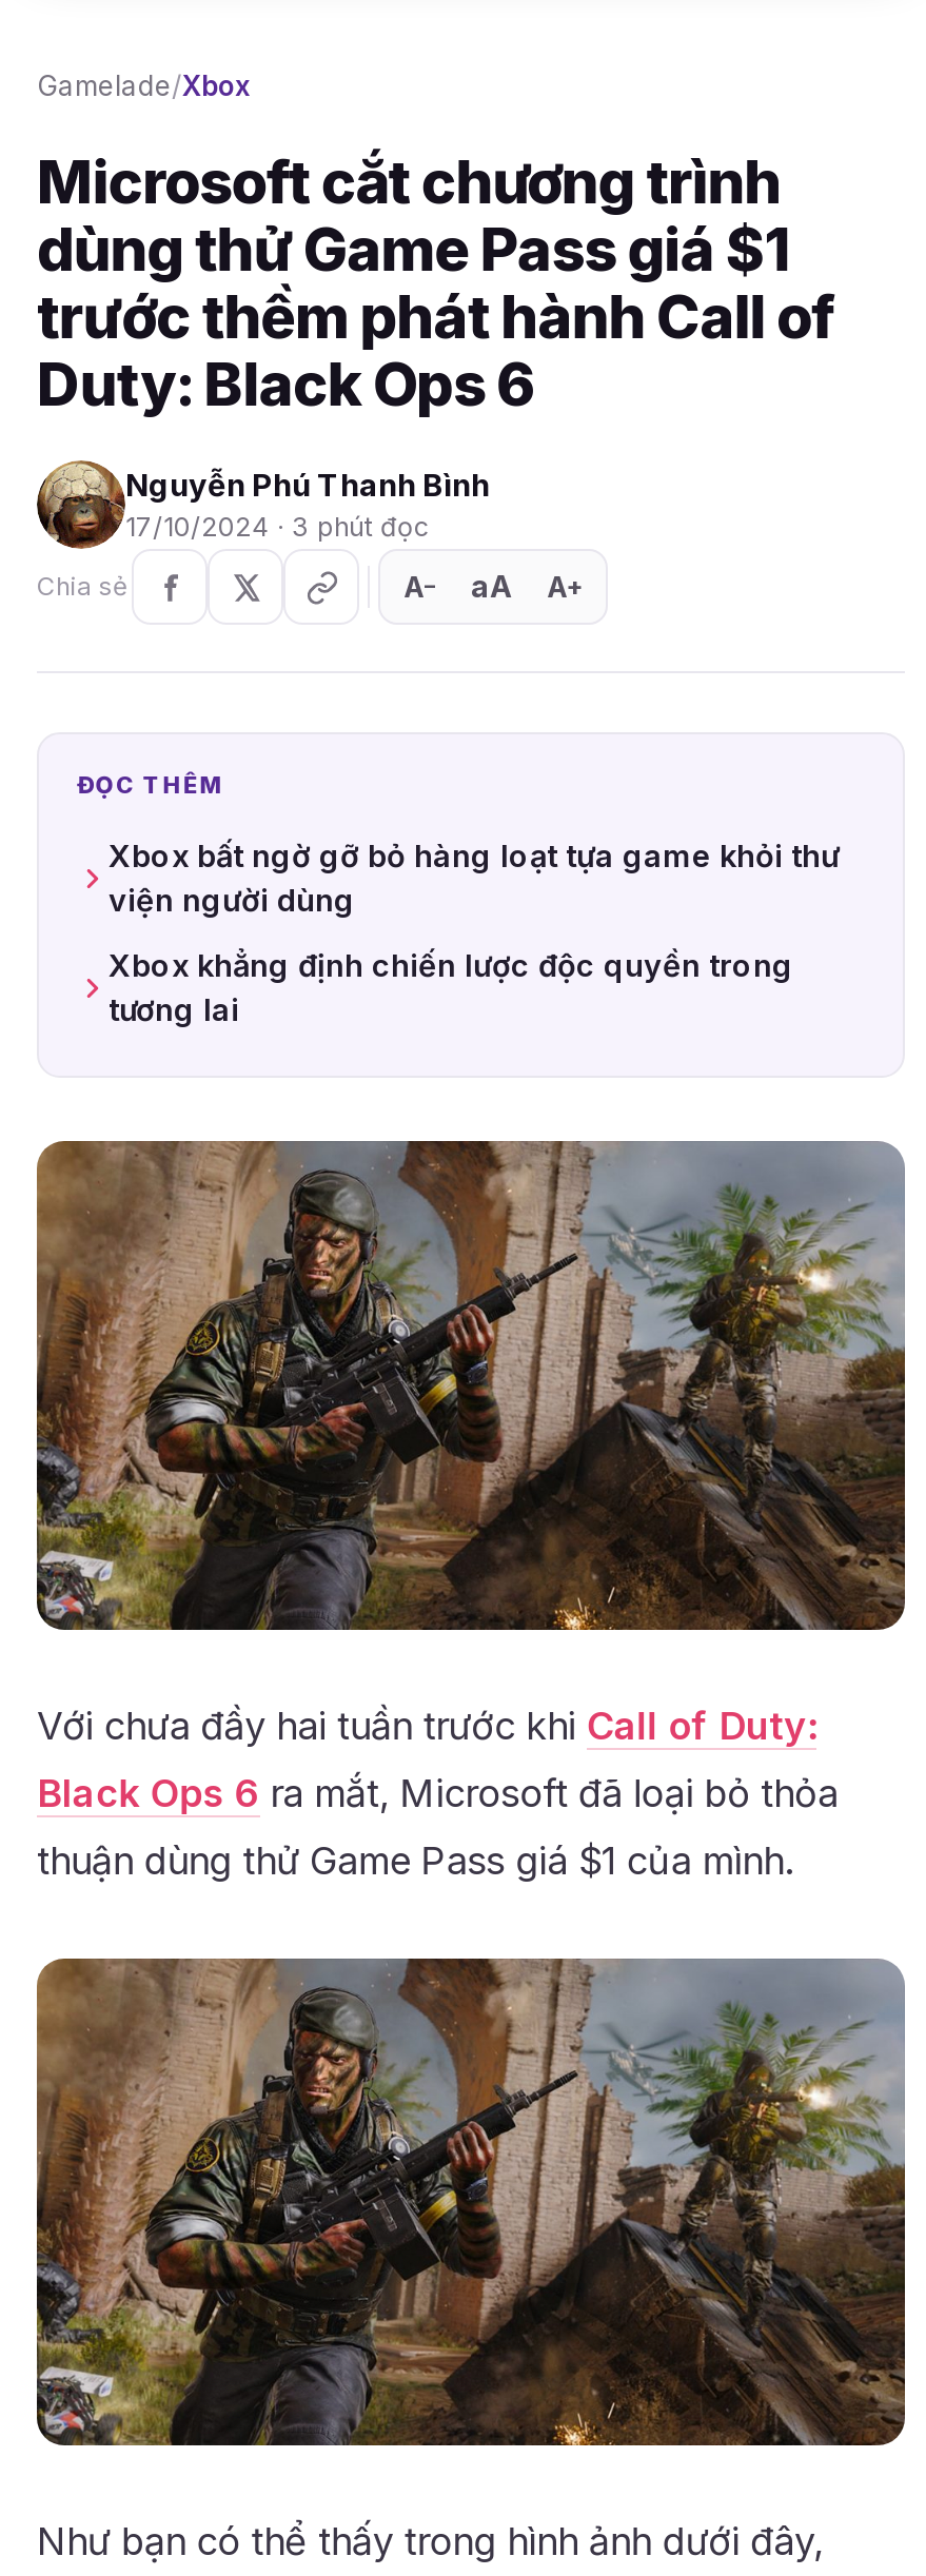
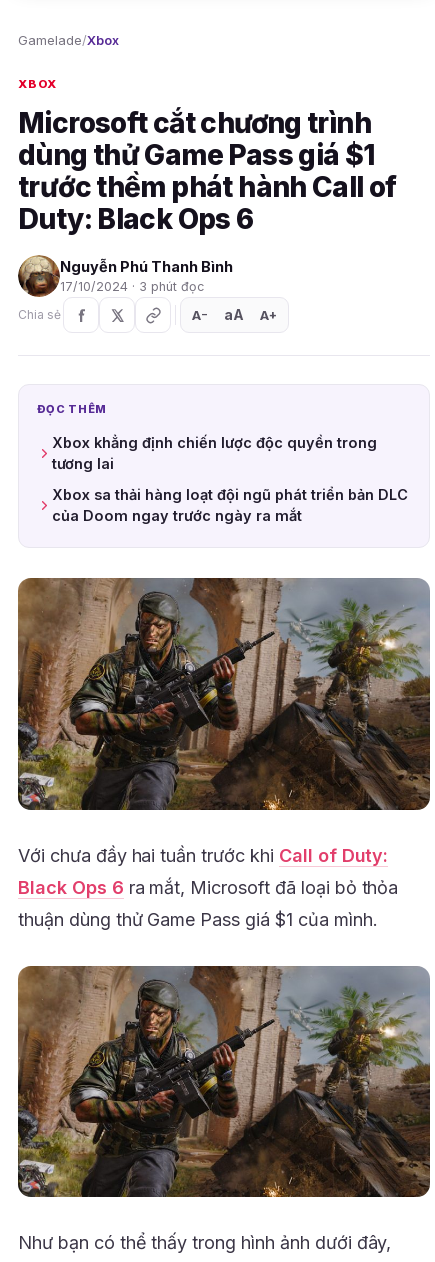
none -> [18,77,57,91] XBOX
[109,838,840,918] Xbox bất ngờ gỡ bỏ hàng loạt tựa game khỏi thư | viện người dùng -> none
none -> [52,486,408,524] Xbox sa thải hàng loạt đội ngũ phát triển bản DLC | của Doom ngay trước ngày ra mắt

